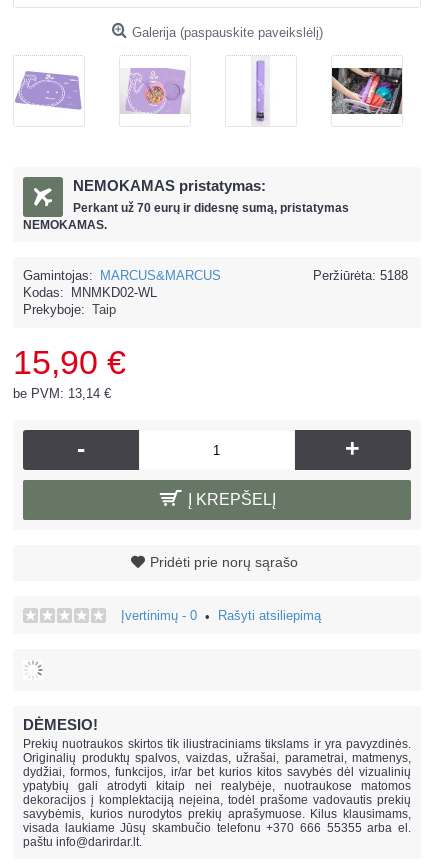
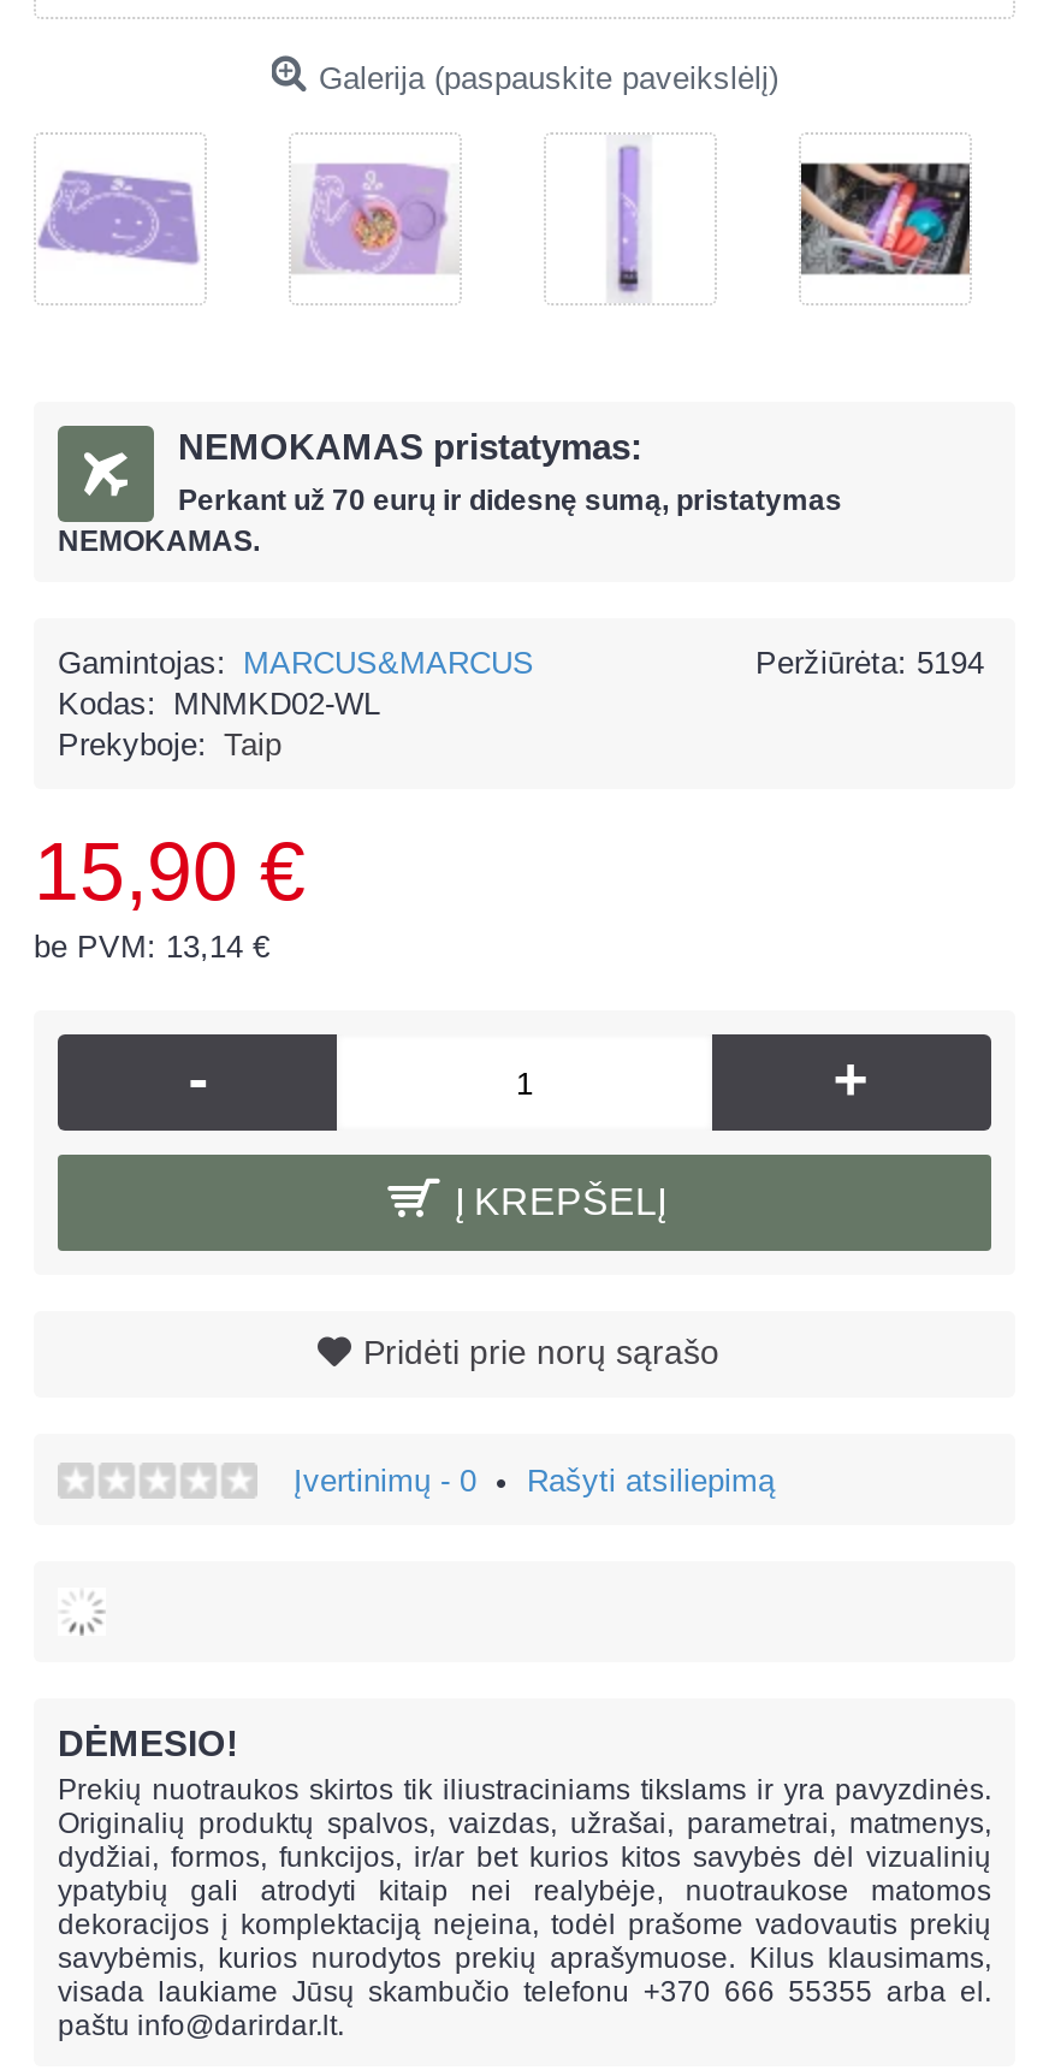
[313,268,408,283] Peržiūrėta: 5188 -> [755,645,984,681] Peržiūrėta: 5194

